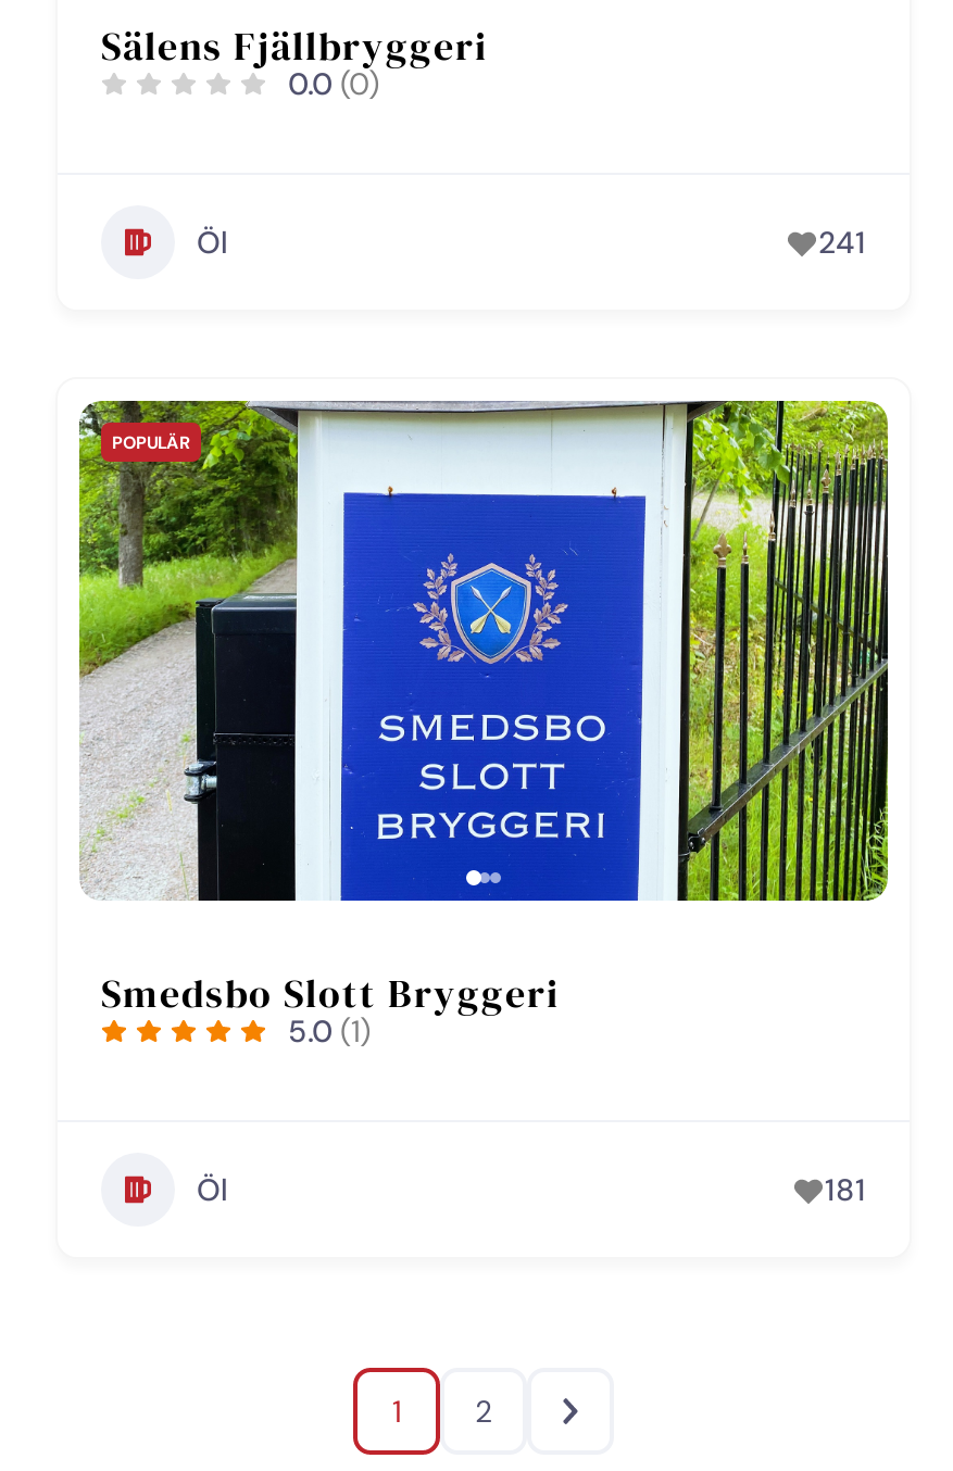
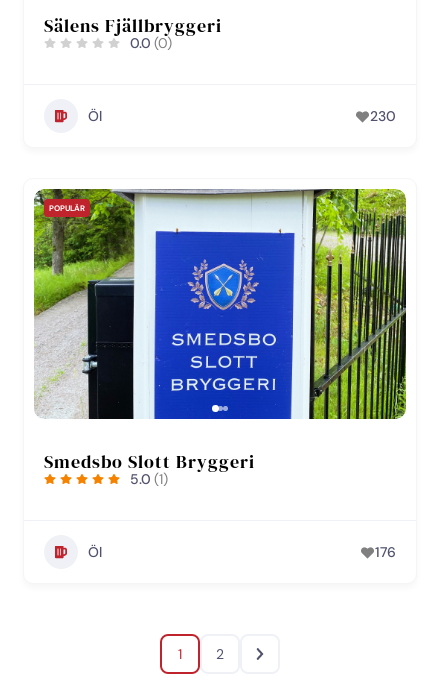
[818,222,866,261] 241 -> [370,106,396,124] 230
[825,1169,866,1208] 181 -> [375,542,396,560] 176

